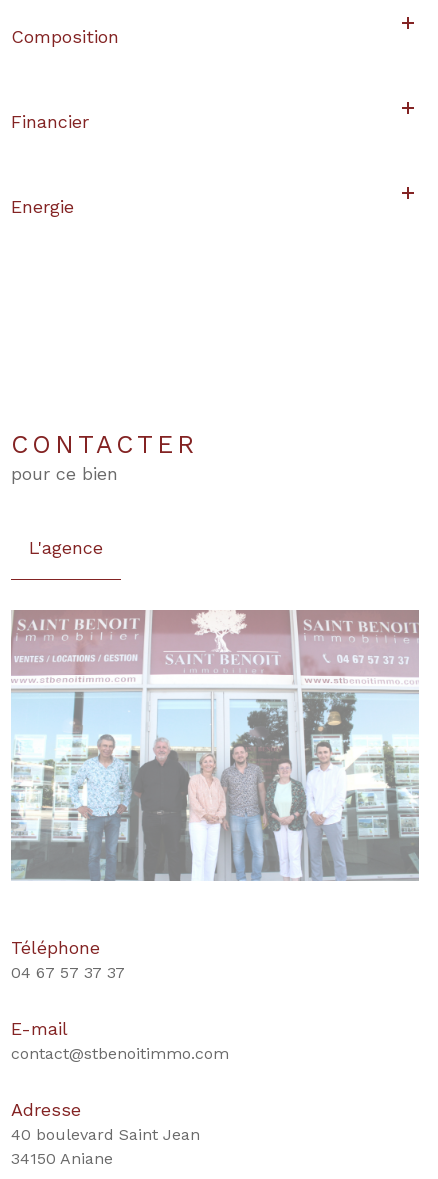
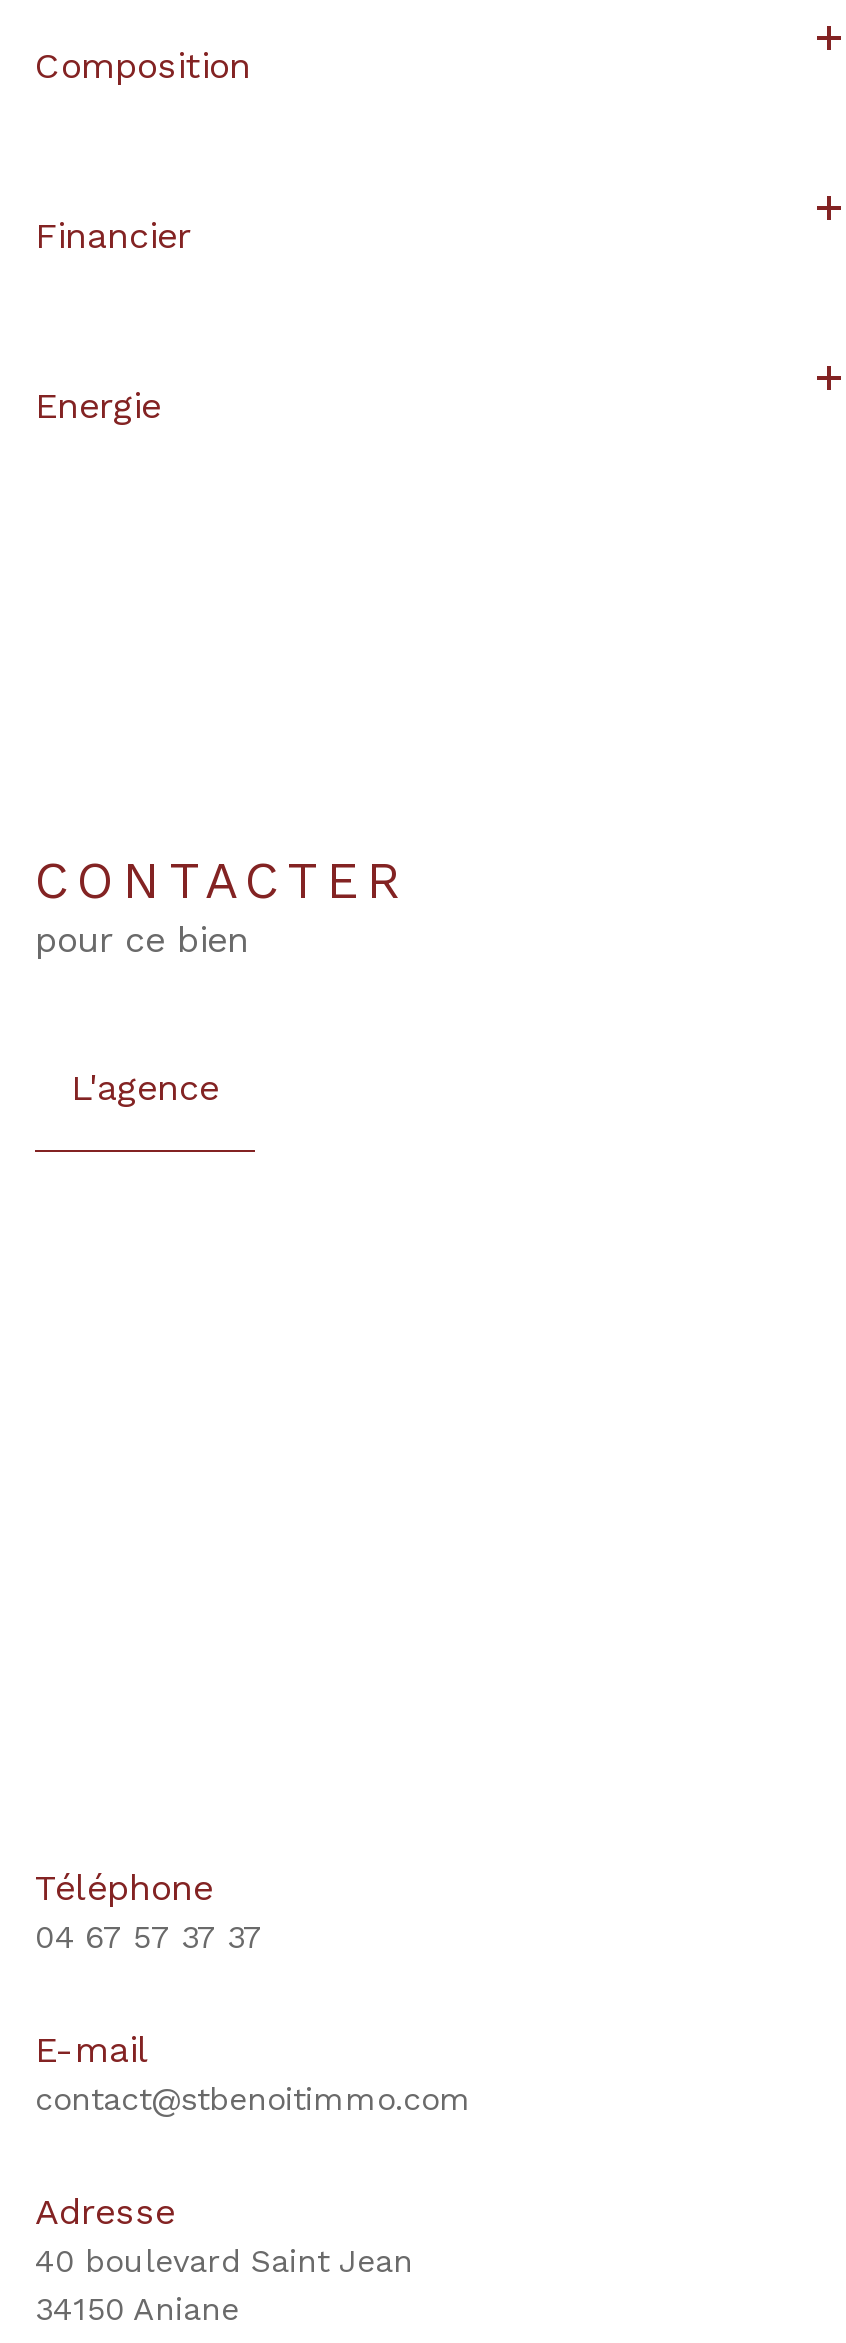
[10,609,420,882] [image] -> none

